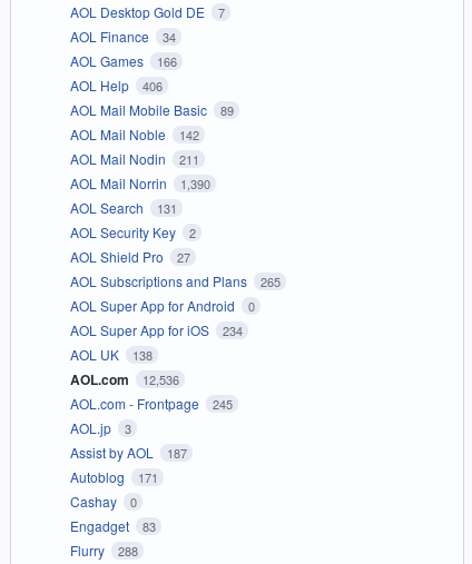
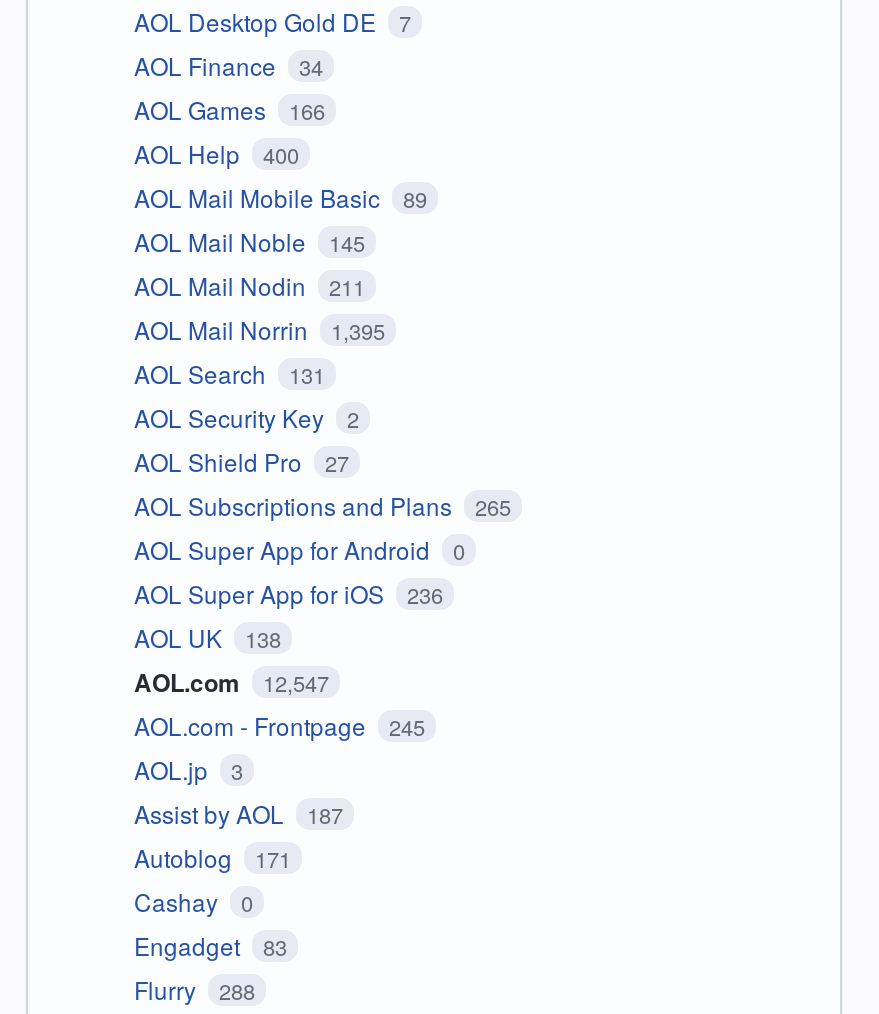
[70,76,162,95] AOL Help 406 -> [134,137,299,171] AOL Help 400
[70,125,199,144] AOL Mail Noble 142 -> [134,225,365,259] AOL Mail Noble 145
[70,174,210,193] AOL Mail Norrin 1,390 -> [134,313,385,347] AOL Mail Norrin 1,395
[70,321,242,340] AOL Super App for iOS 234 -> [134,577,443,611] AOL Super App for iOS 236
[70,370,179,390] AOL.com 12,536 -> [134,665,329,701] AOL.com 12,547

